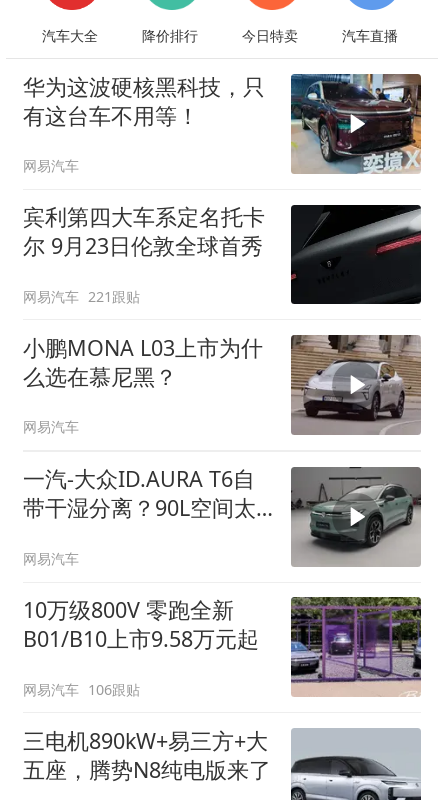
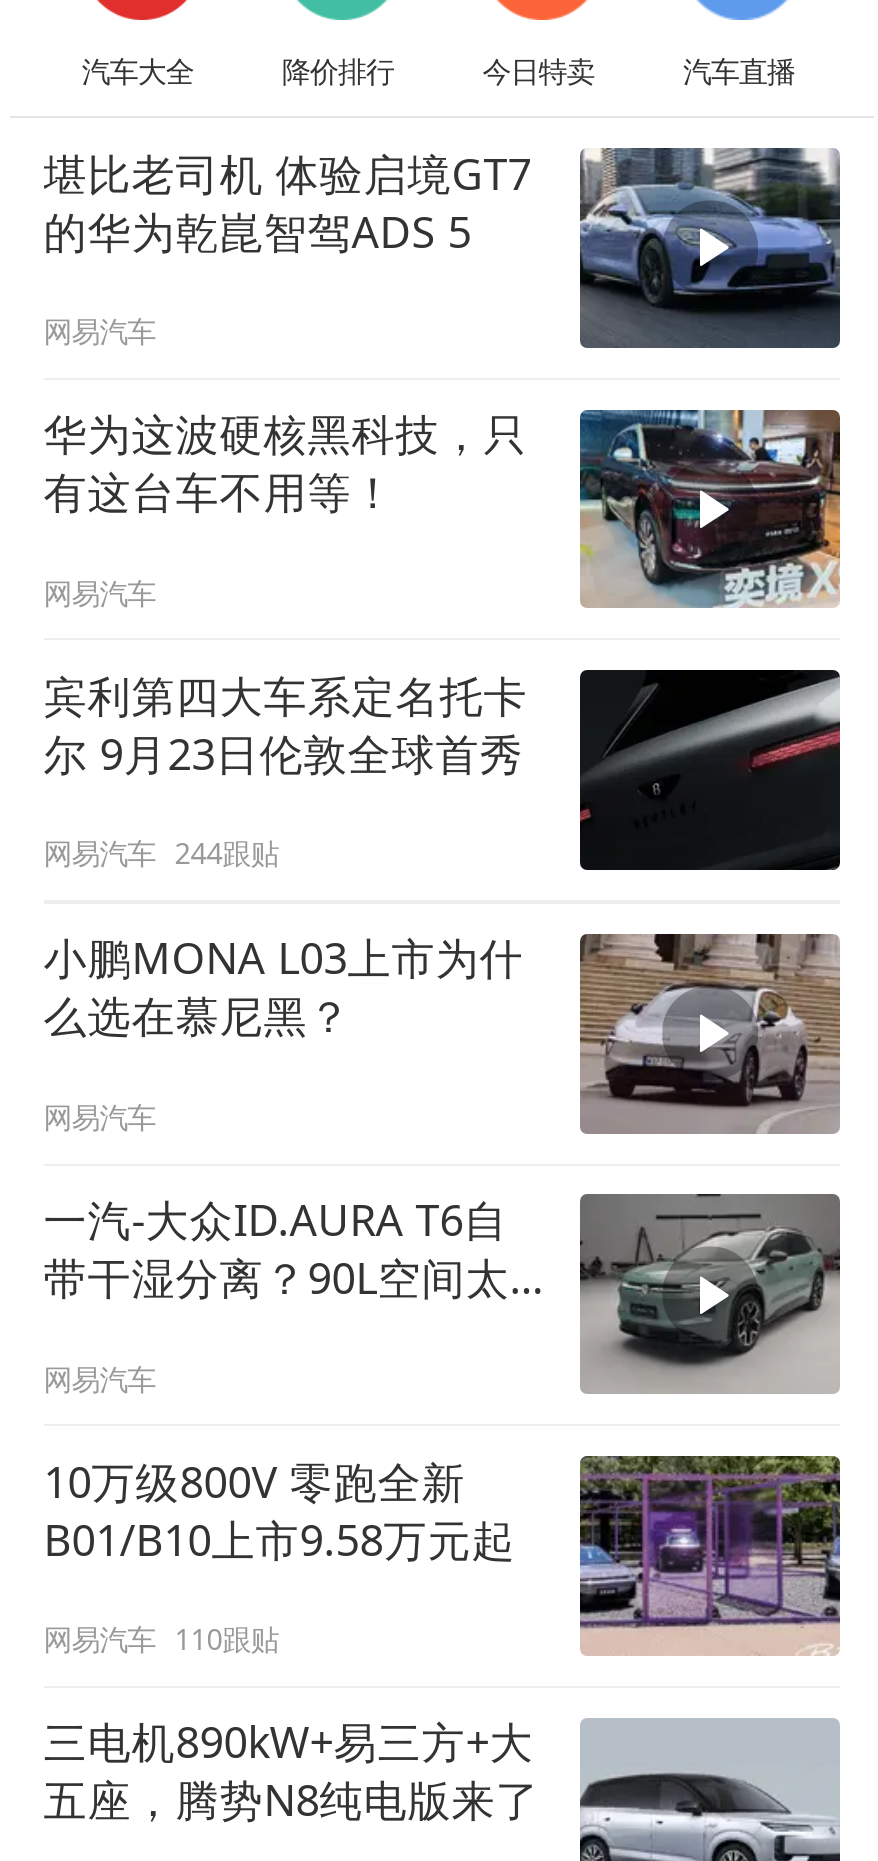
none -> [43,143,842,350] [image] | 堪比老司机 体验启境GT7 | 的华为乾崑智驾ADS 5 | 网易汽车
[23,287,140,306] 网易汽车 221跟贴 -> [43,835,279,873] 网易汽车 244跟贴
[23,680,140,699] 网易汽车 106跟贴 -> [43,1620,279,1658] 网易汽车 110跟贴

